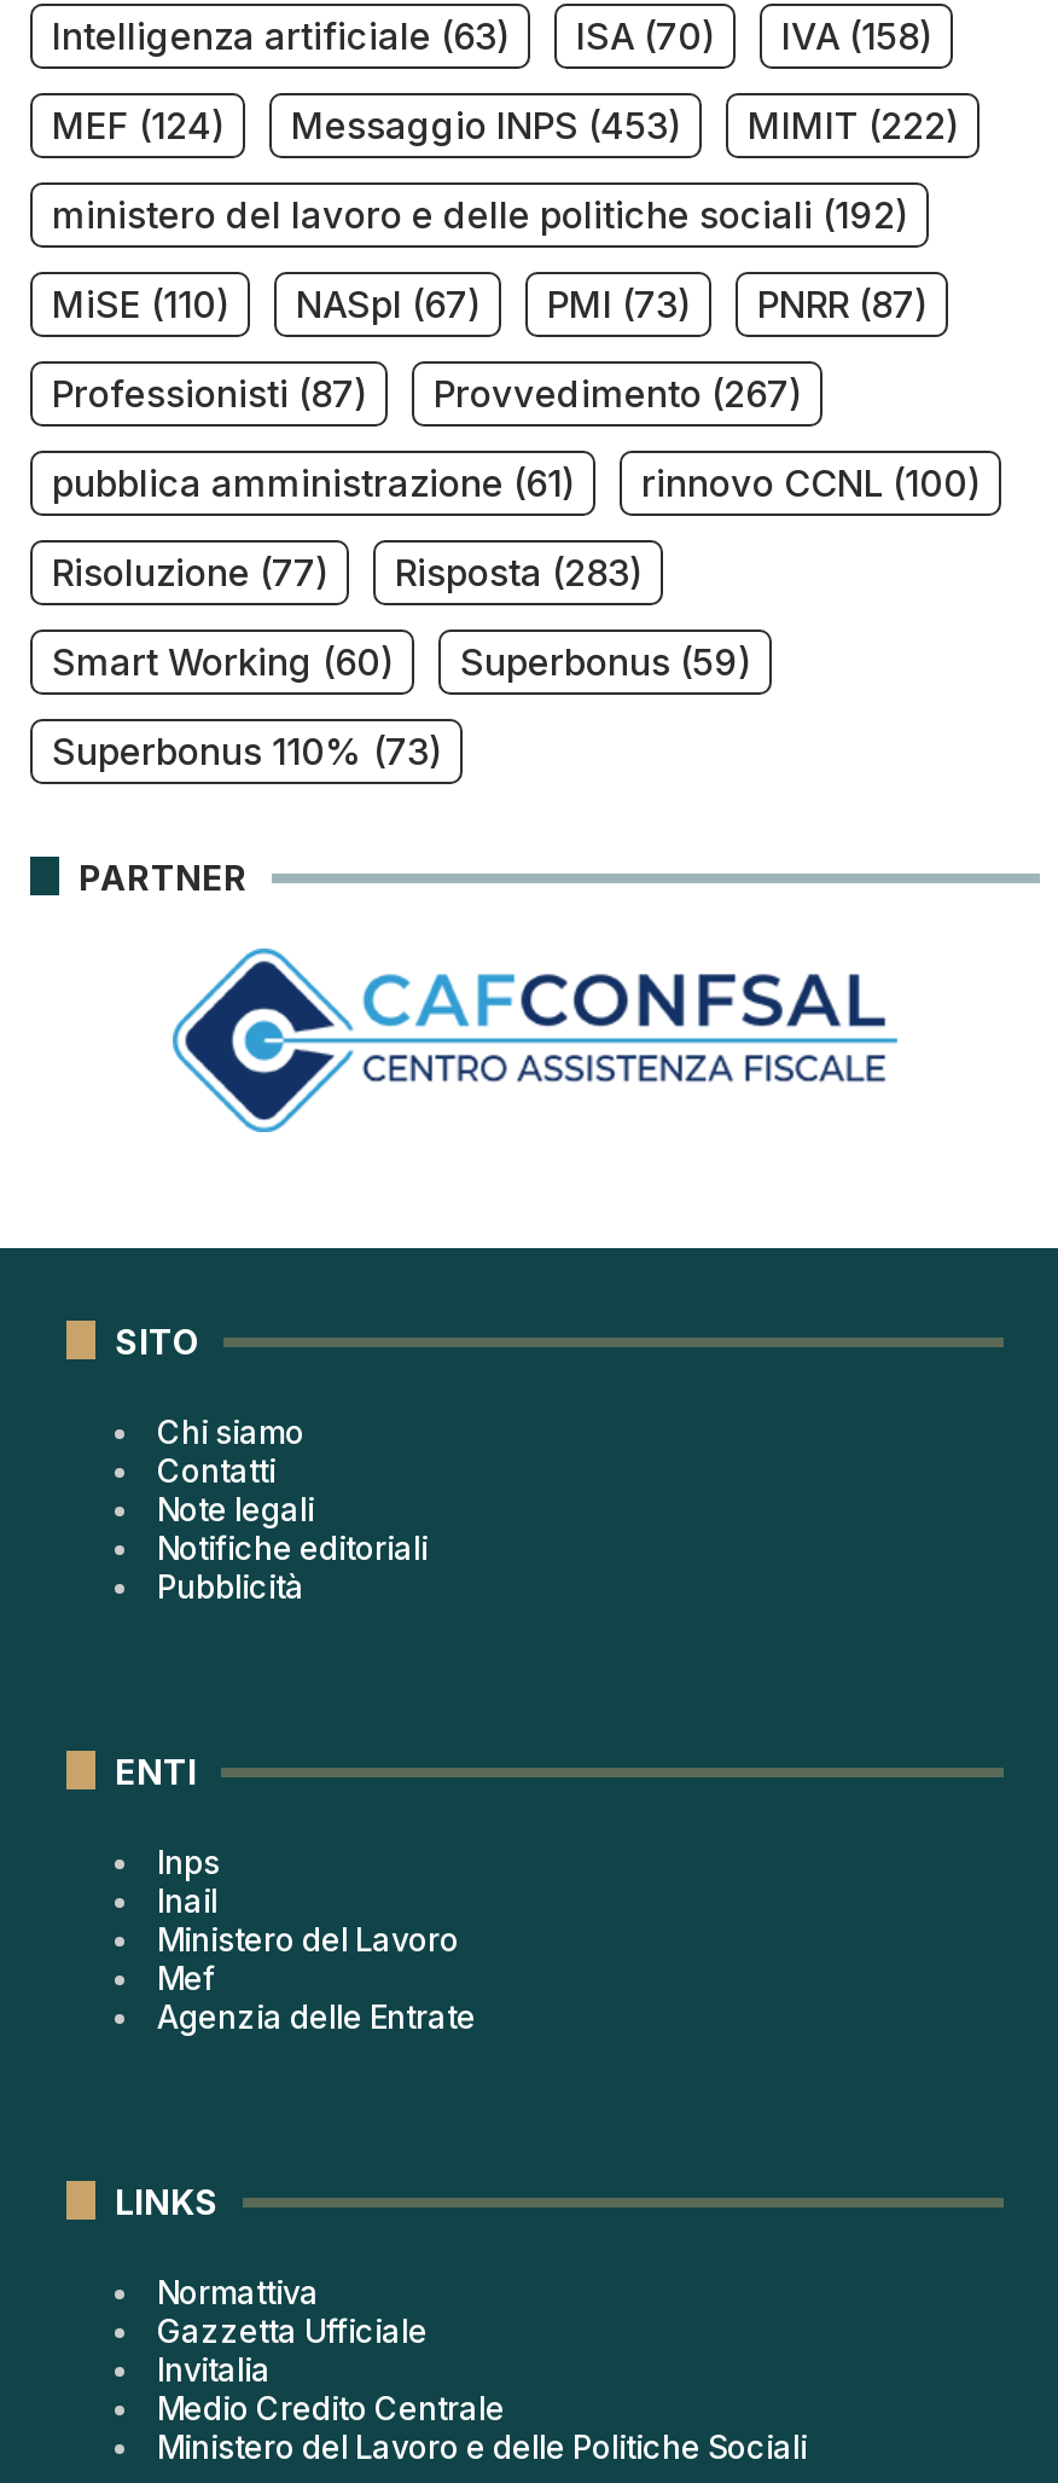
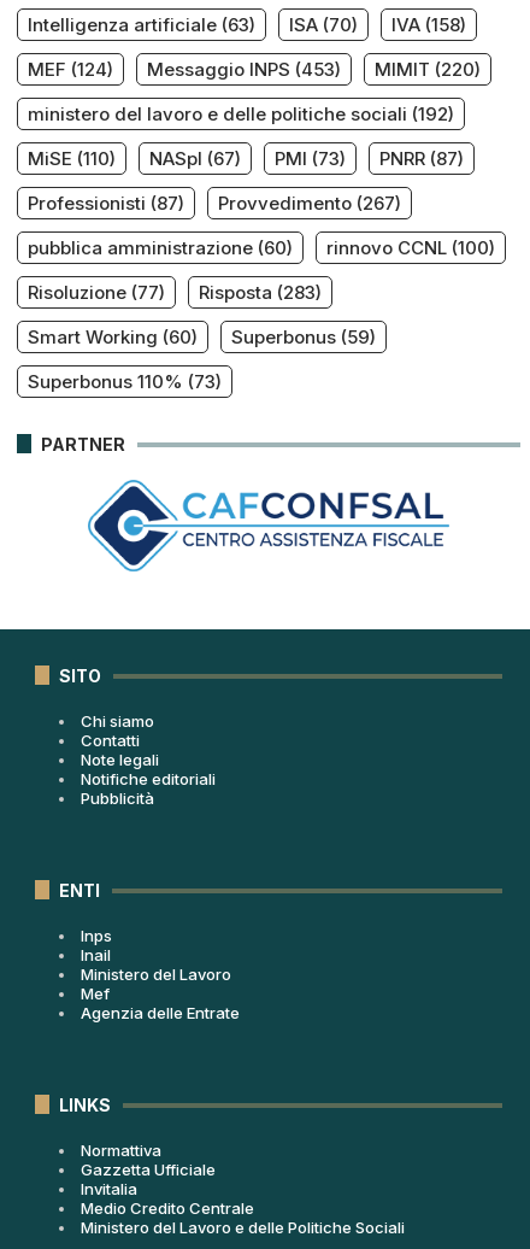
[52,103,958,149] MEF (124) Messaggio INPS (453) MIMIT (222) -> [28,58,481,81] MEF (124) Messaggio INPS (453) MIMIT (220)
[52,461,574,507] pubblica amministrazione (61) -> [28,236,293,259] pubblica amministrazione (60)

